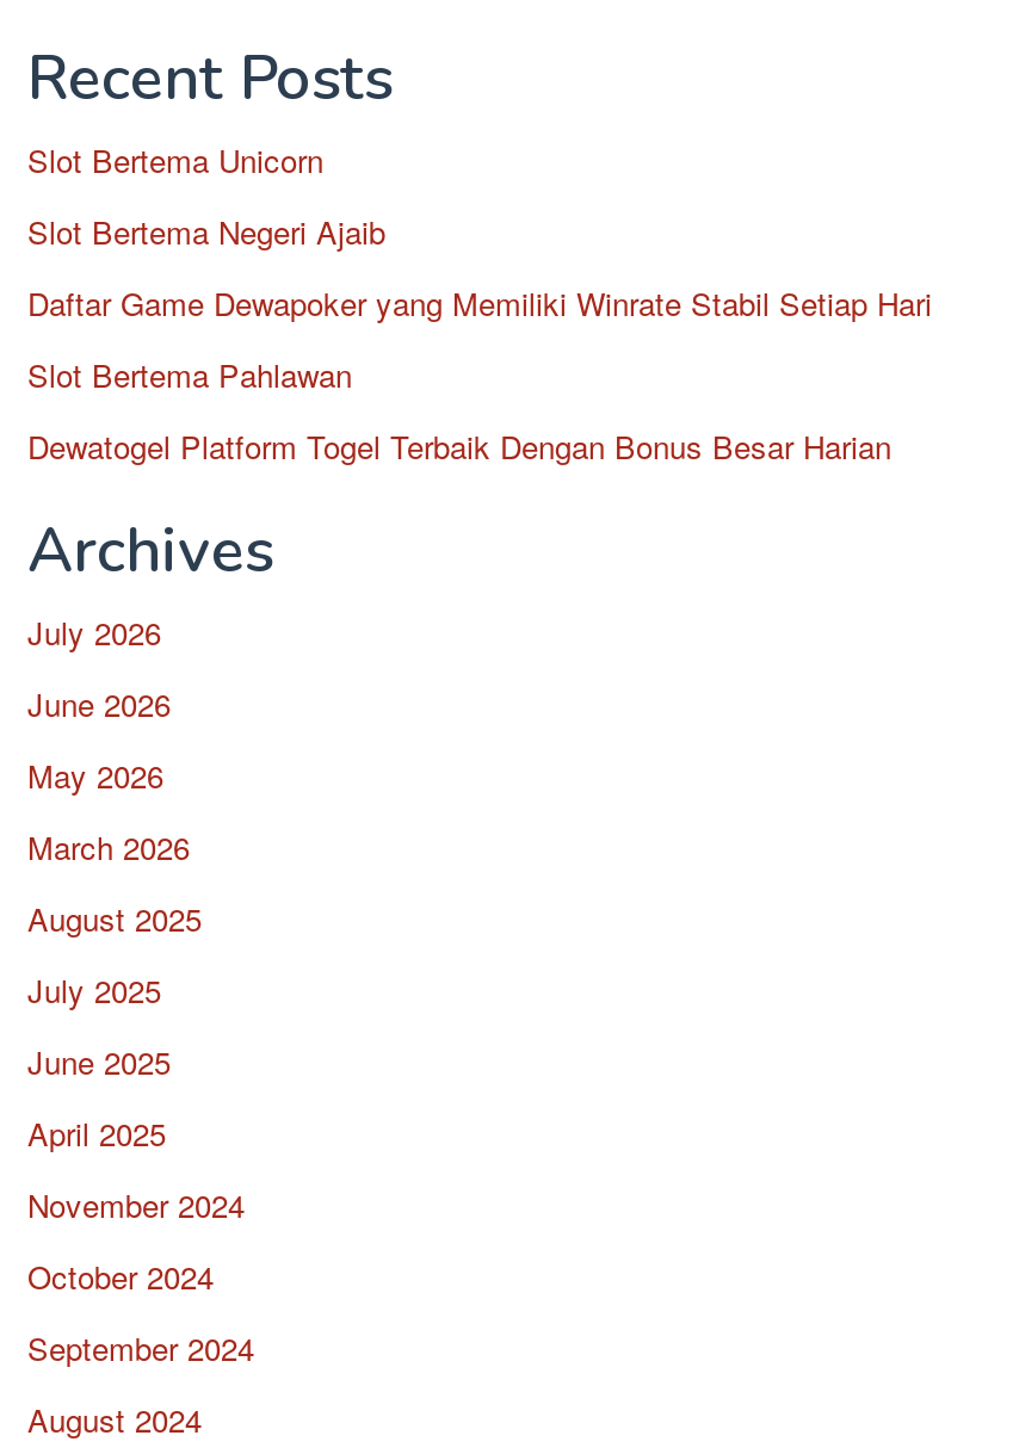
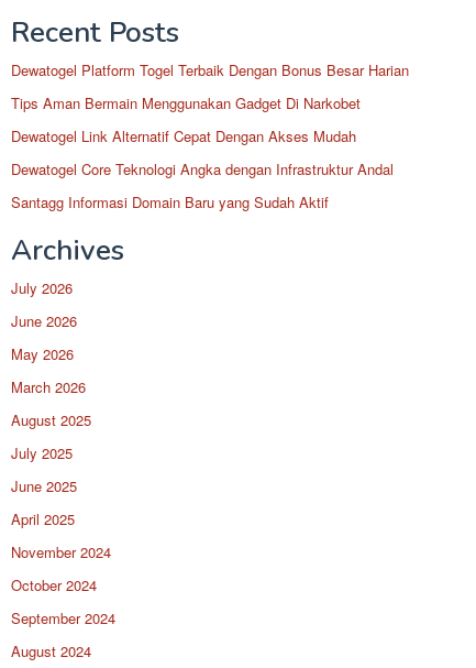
[27,137,932,397] Slot Bertema Unicorn | Slot Bertema Negeri Ajaib | Daftar Game Dewapoker yang Memiliki Winrate Stabil Setiap Hari | Slot Bertema Pahlawan -> none
moved [27,423,891,469] -> [11,59,409,80]: Dewatogel Platform Togel Terbaik Dengan Bonus Besar Harian
none -> [11,92,394,212] Tips Aman Bermain Menggunakan Gadget Di Narkobet | Dewatogel Link Alternatif Cepat Dengan Akses Mudah | Dewatogel Core Teknologi Angka dengan Infrastruktur Andal | Santagg Informasi Domain Baru yang Sudah Aktif

